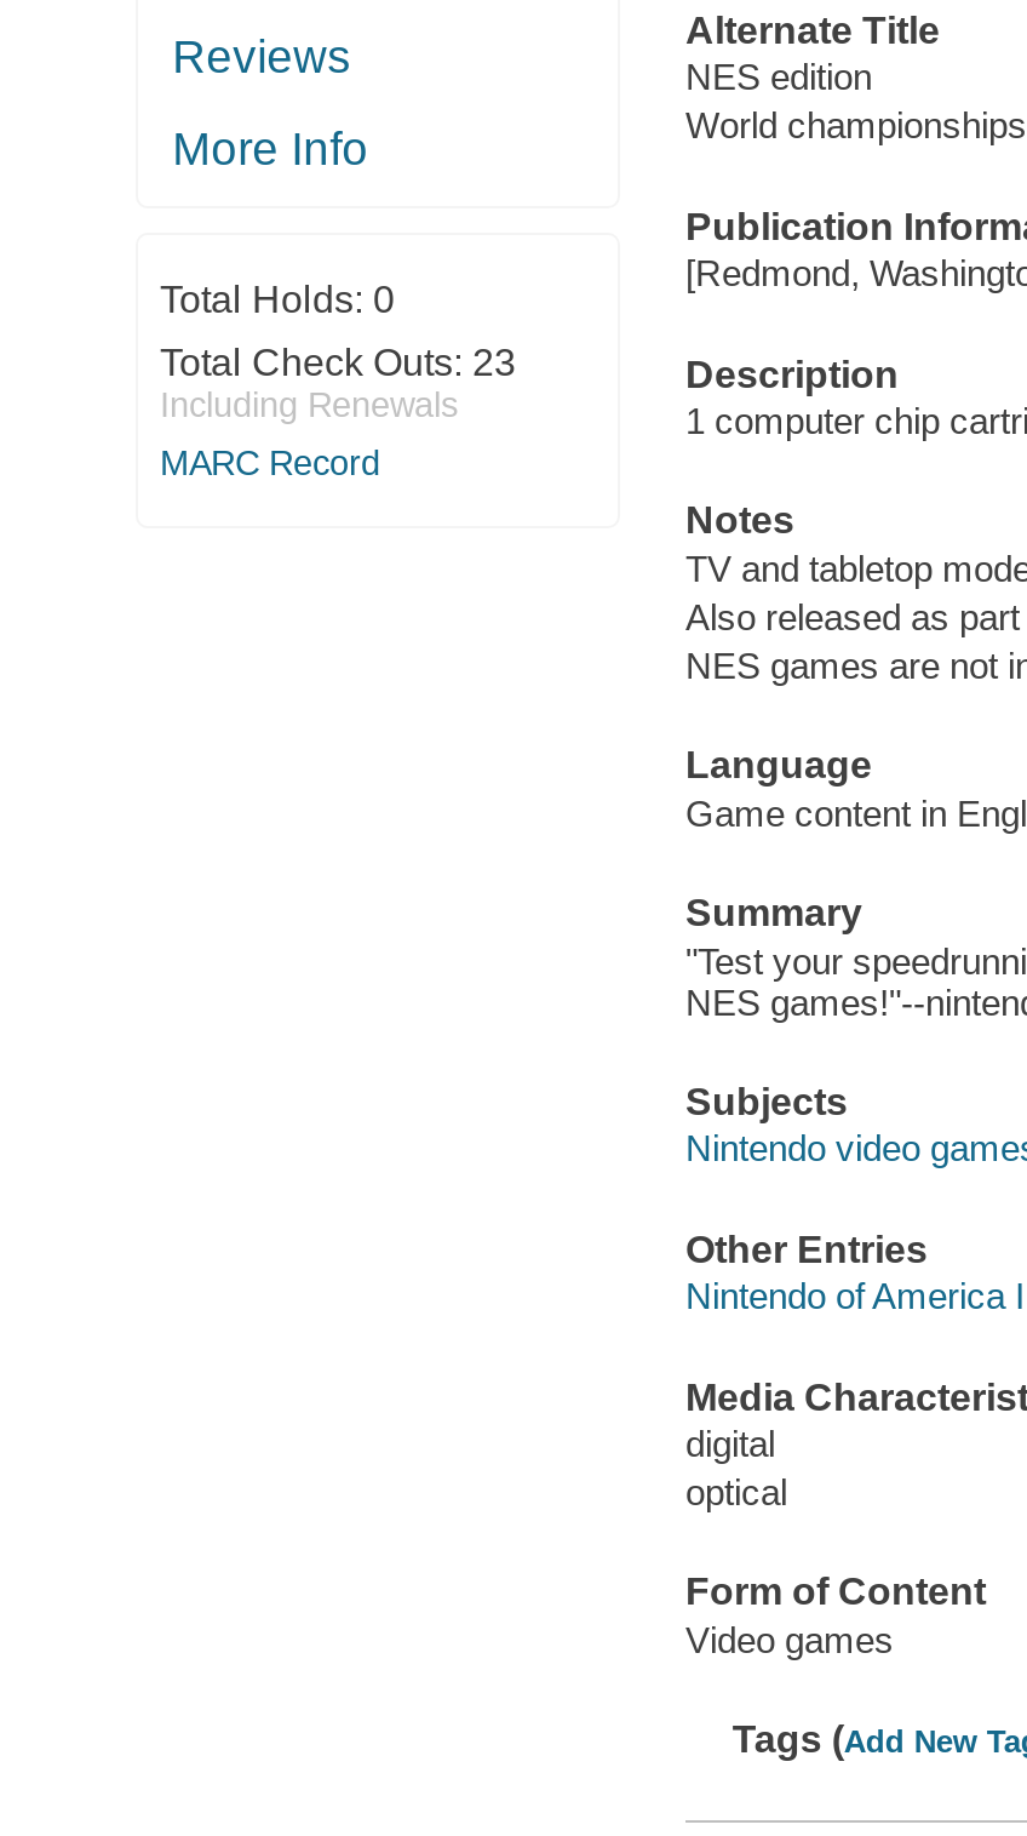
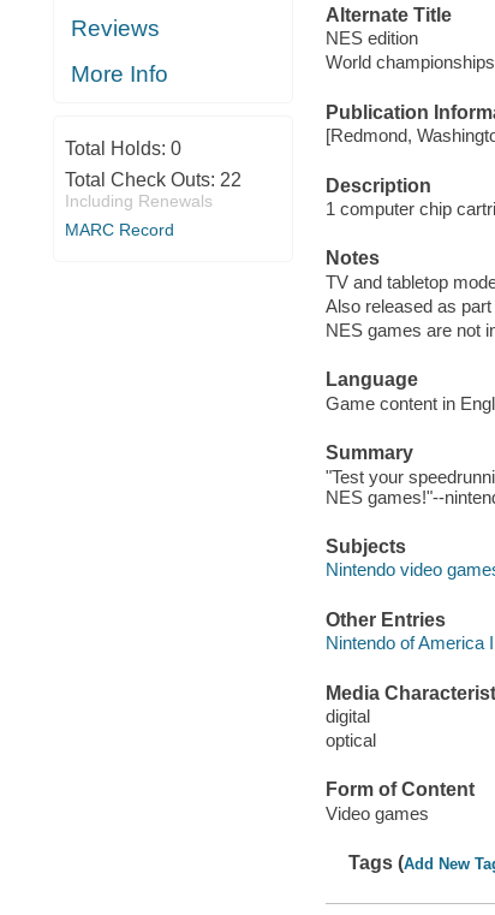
[160,342,516,383] Total Check Outs: 23 -> [65,170,241,190] Total Check Outs: 22

